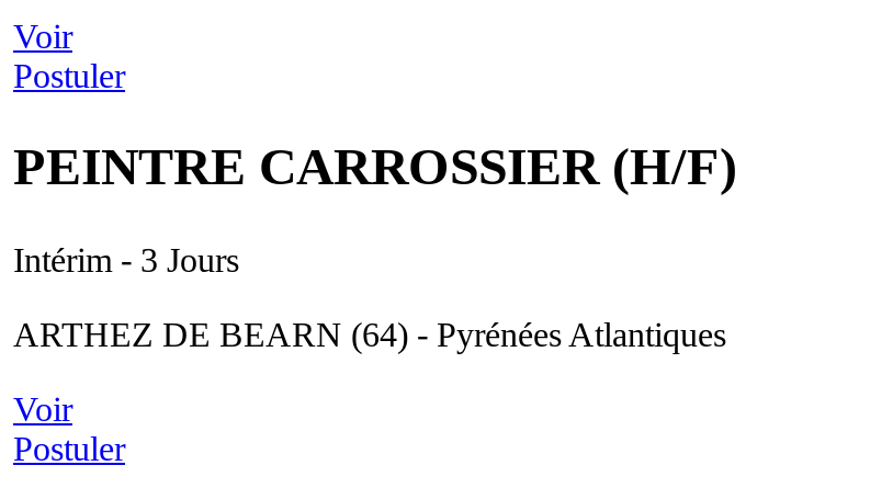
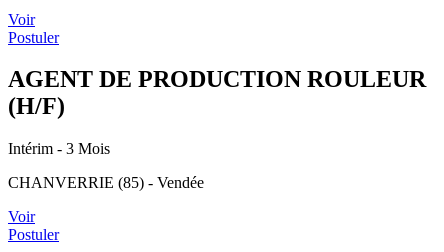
[13,139,737,196] PEINTRE CARROSSIER (H/F) -> [8,66,426,119] AGENT DE PRODUCTION ROULEUR | (H/F)
[13,242,239,279] Intérim - 3 Jours -> [8,140,110,157] Intérim - 3 Mois
[13,316,726,354] ARTHEZ DE BEARN (64) - Pyrénées Atlantiques -> [8,174,204,191] CHANVERRIE (85) - Vendée

